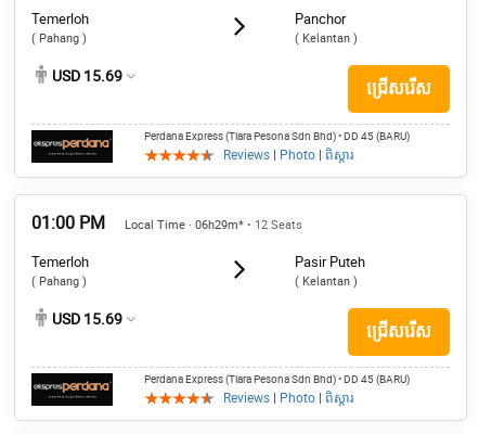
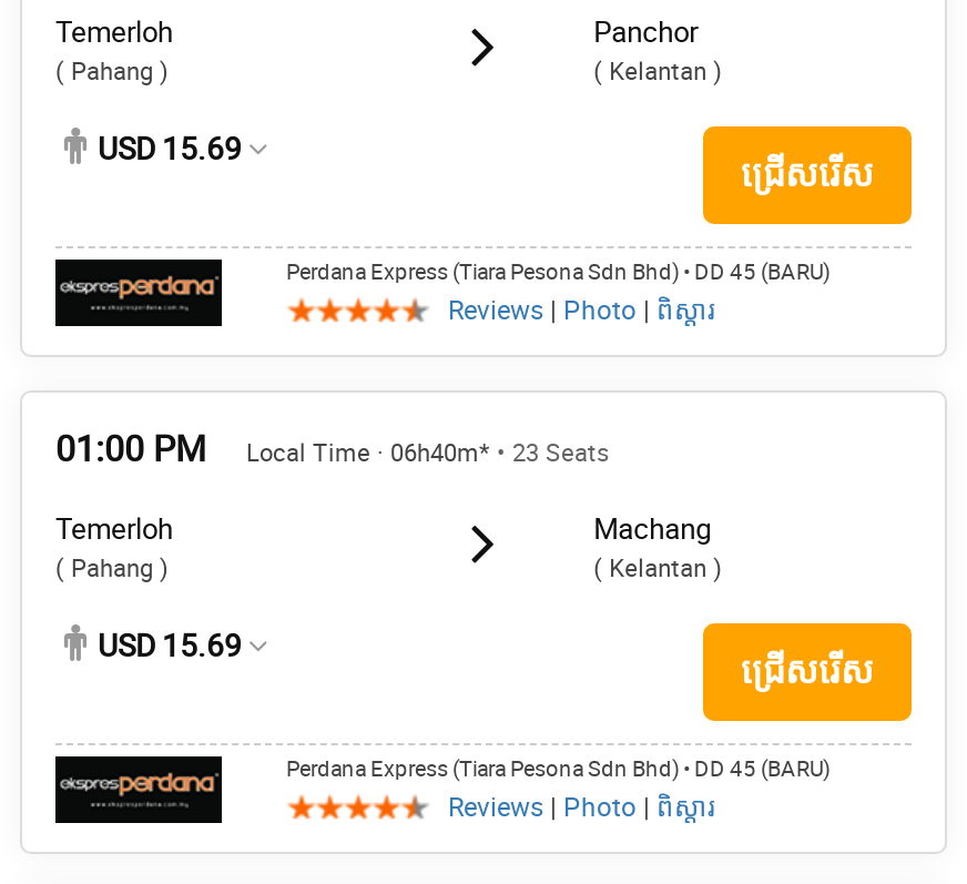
[125,218,302,232] Local Time · 06h29m* • 12 Seats -> [246,439,610,468] Local Time · 06h40m* • 23 Seats
[294,254,365,270] Pasir Puteh -> [594,512,711,546] Machang

